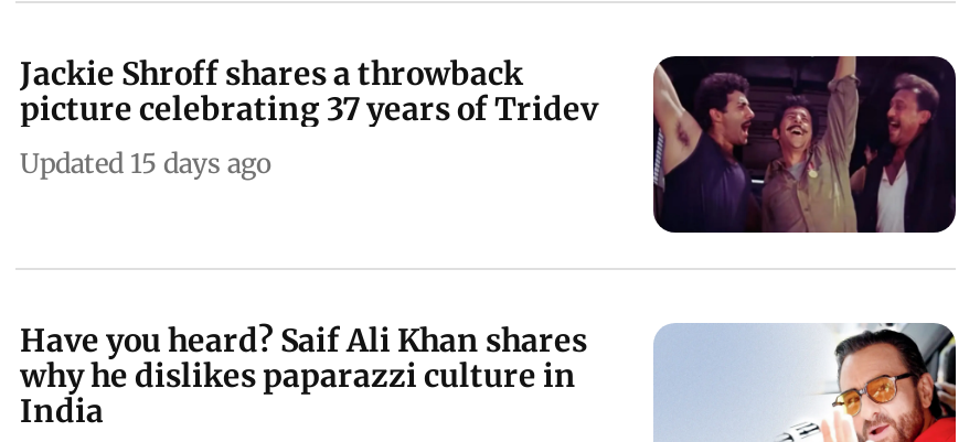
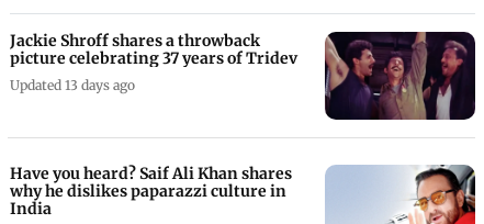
[20,146,271,179] Updated 15 days ago -> [10,77,135,93] Updated 13 days ago

